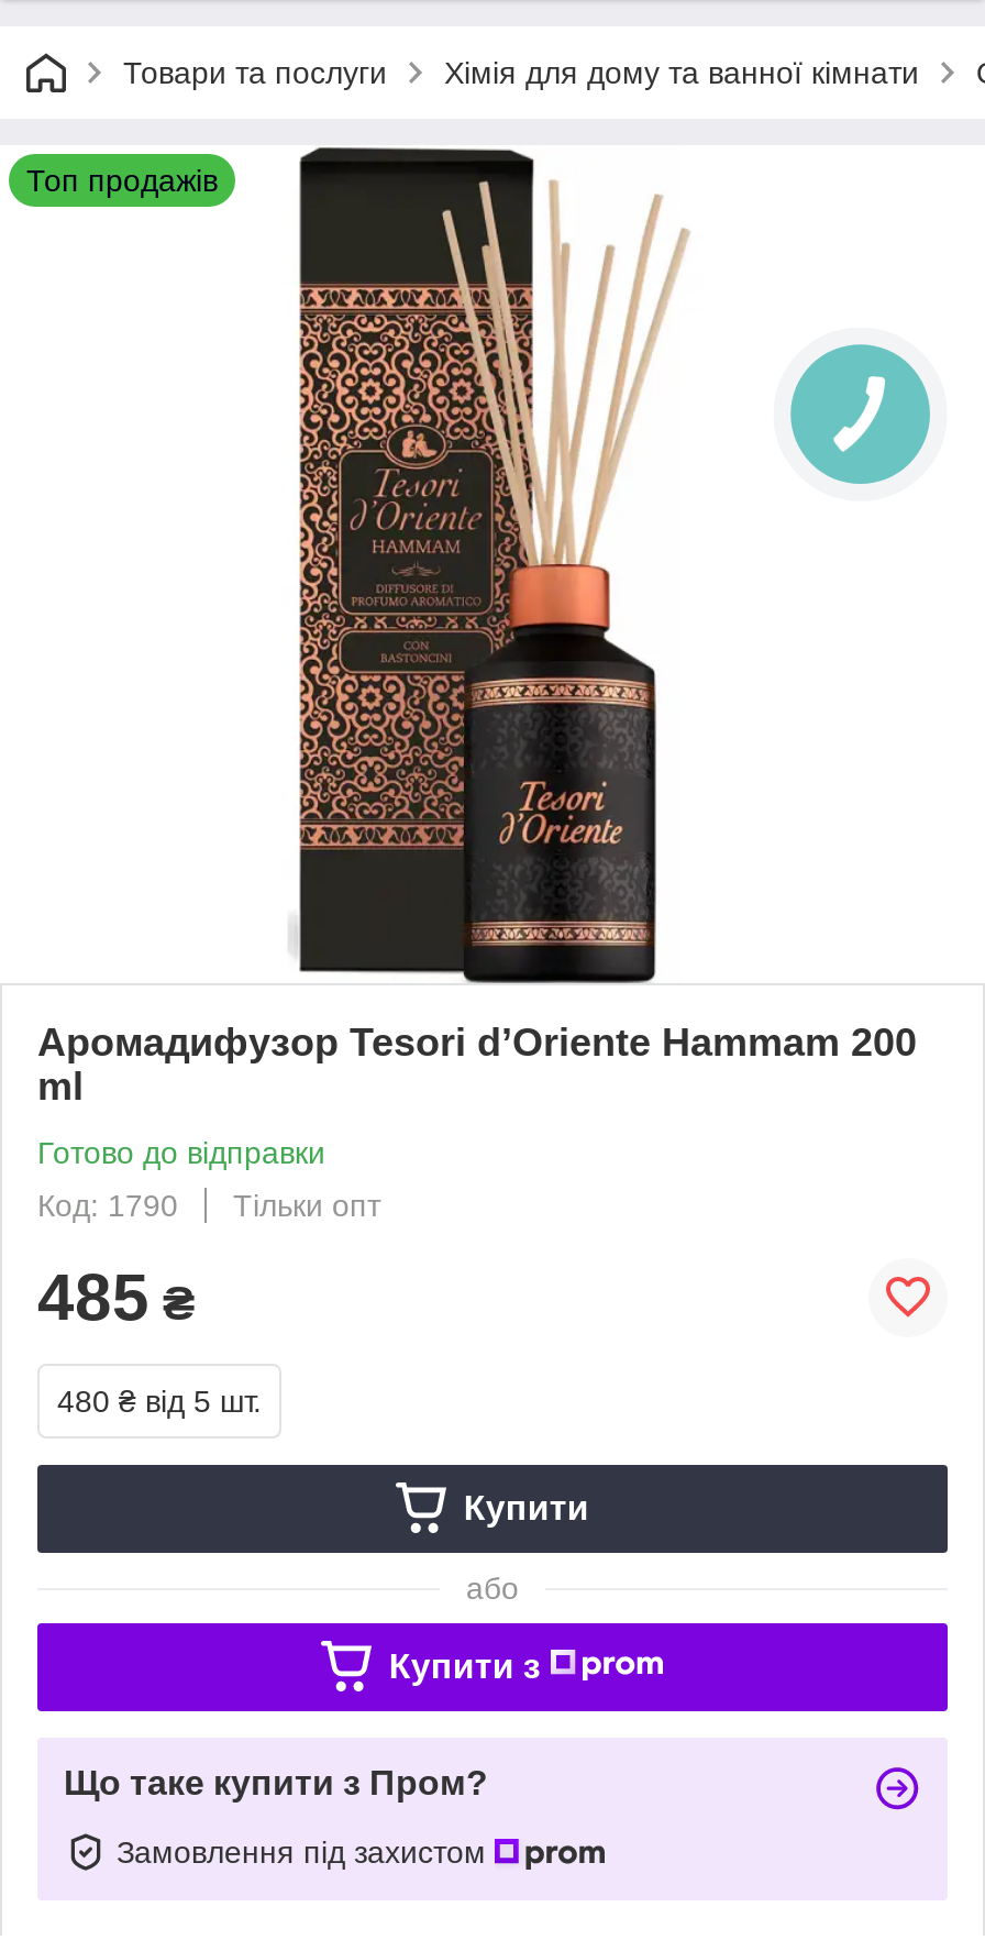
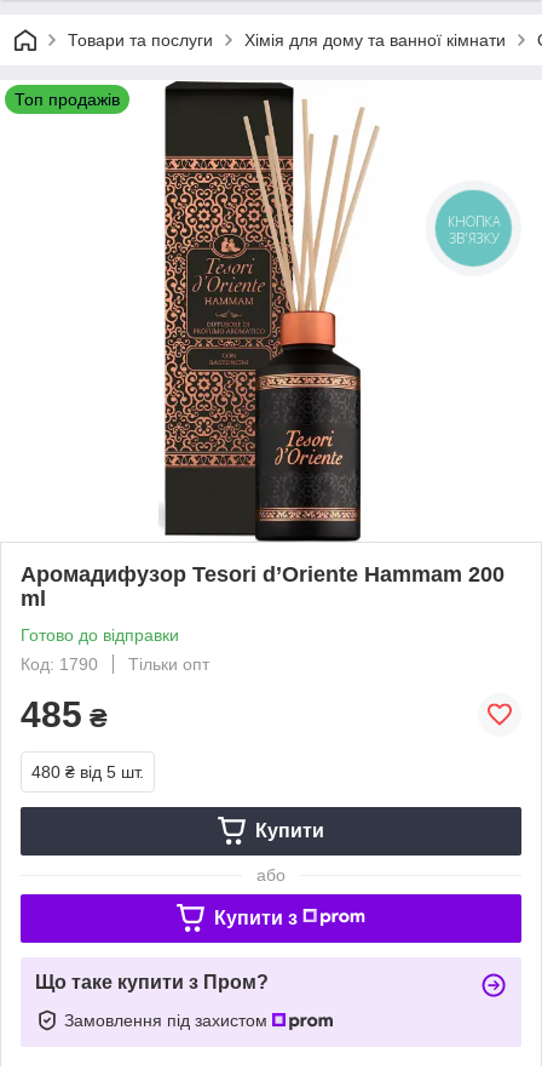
none -> [448,212,500,247] КНОПКА | ЗВ'ЯЗКУ

